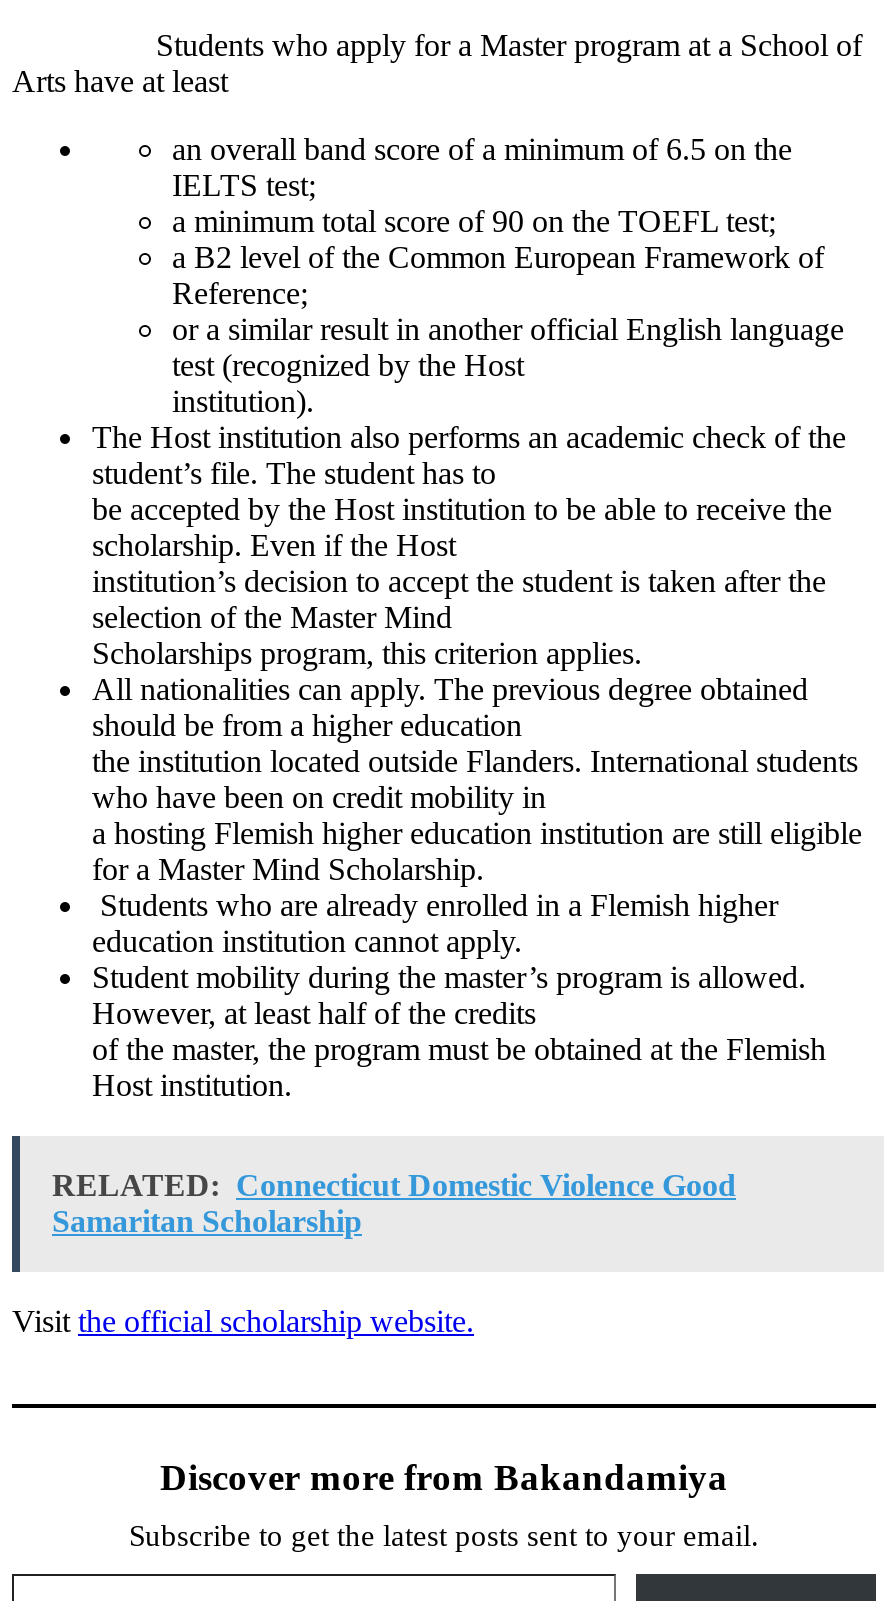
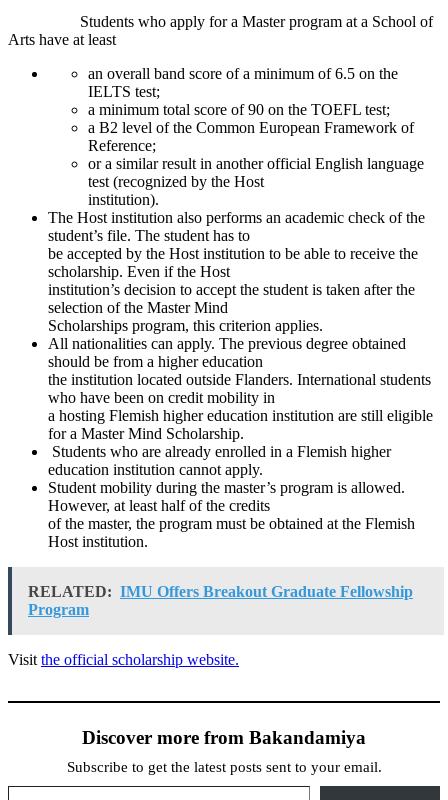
[52,1167,736,1237] RELATED: Connecticut Domestic Violence Good | Samaritan Scholarship -> [28,583,413,618] RELATED: IMU Offers Breakout Graduate Fellowship | Program

